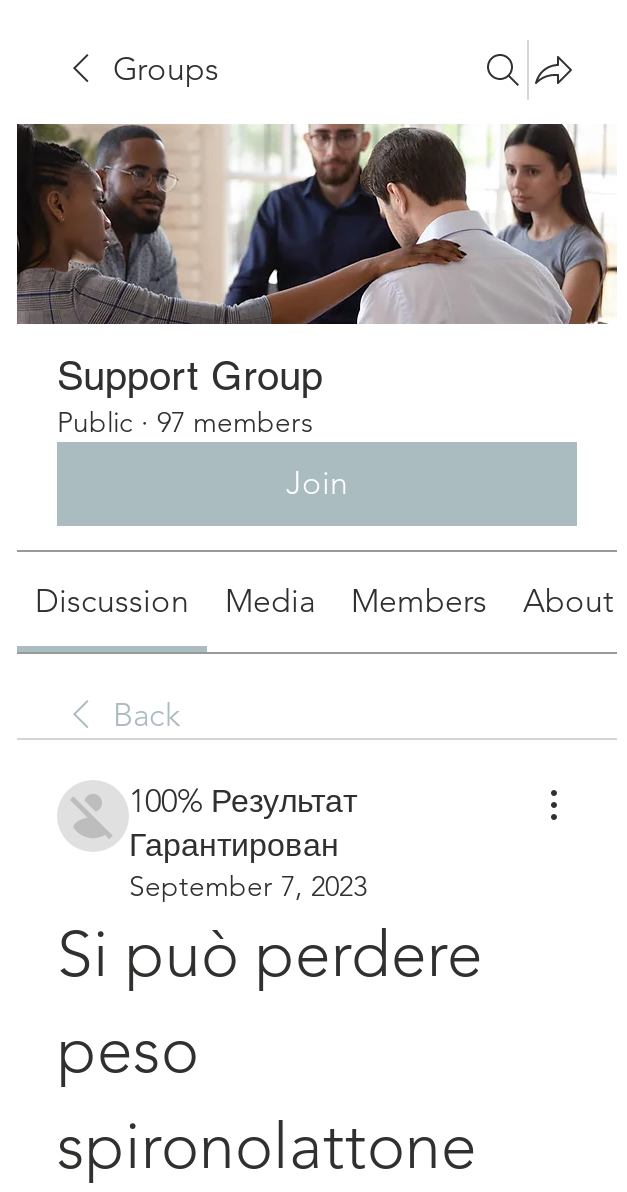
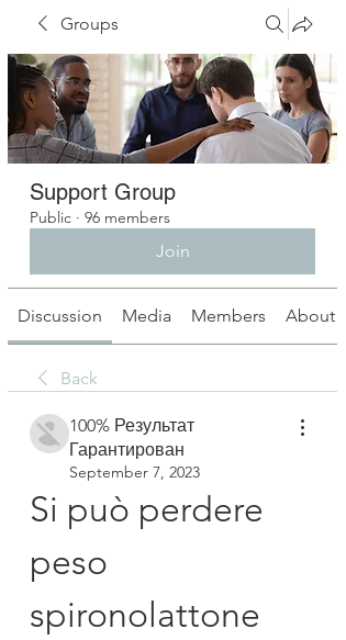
[57,404,313,440] Public · 97 members -> [30,207,170,227] Public · 96 members

